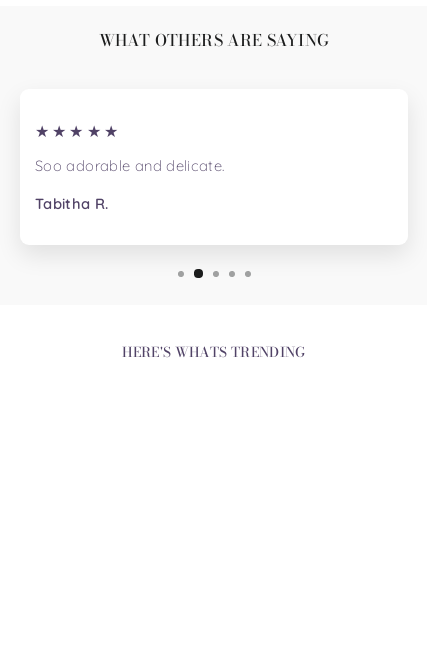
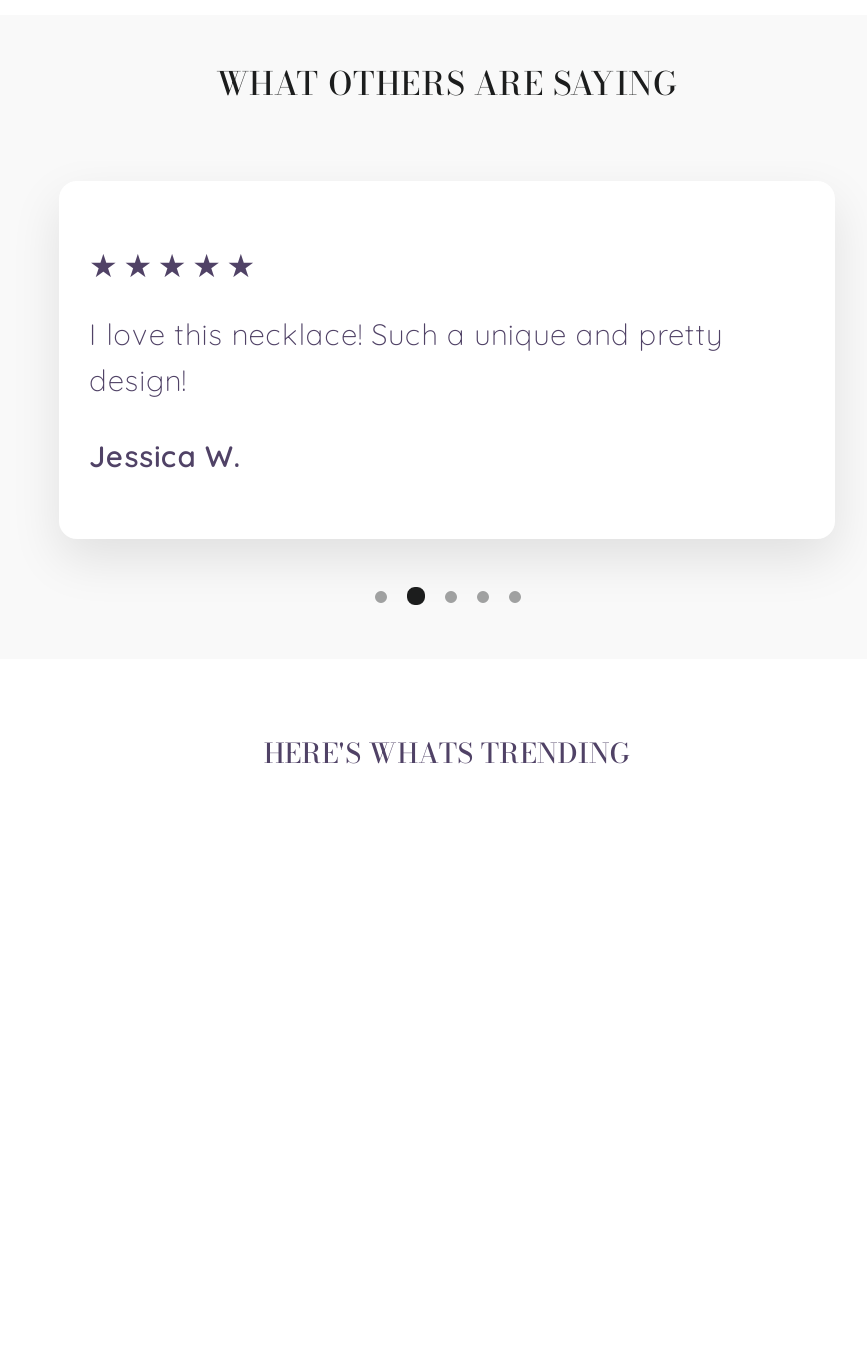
[35,156,225,175] Soo adorable and delicate. -> [89,314,723,398] I love this necklace! Such a unique and pretty | design!
[35,194,109,213] Tabitha R. -> [89,436,240,474] Jessica W.

